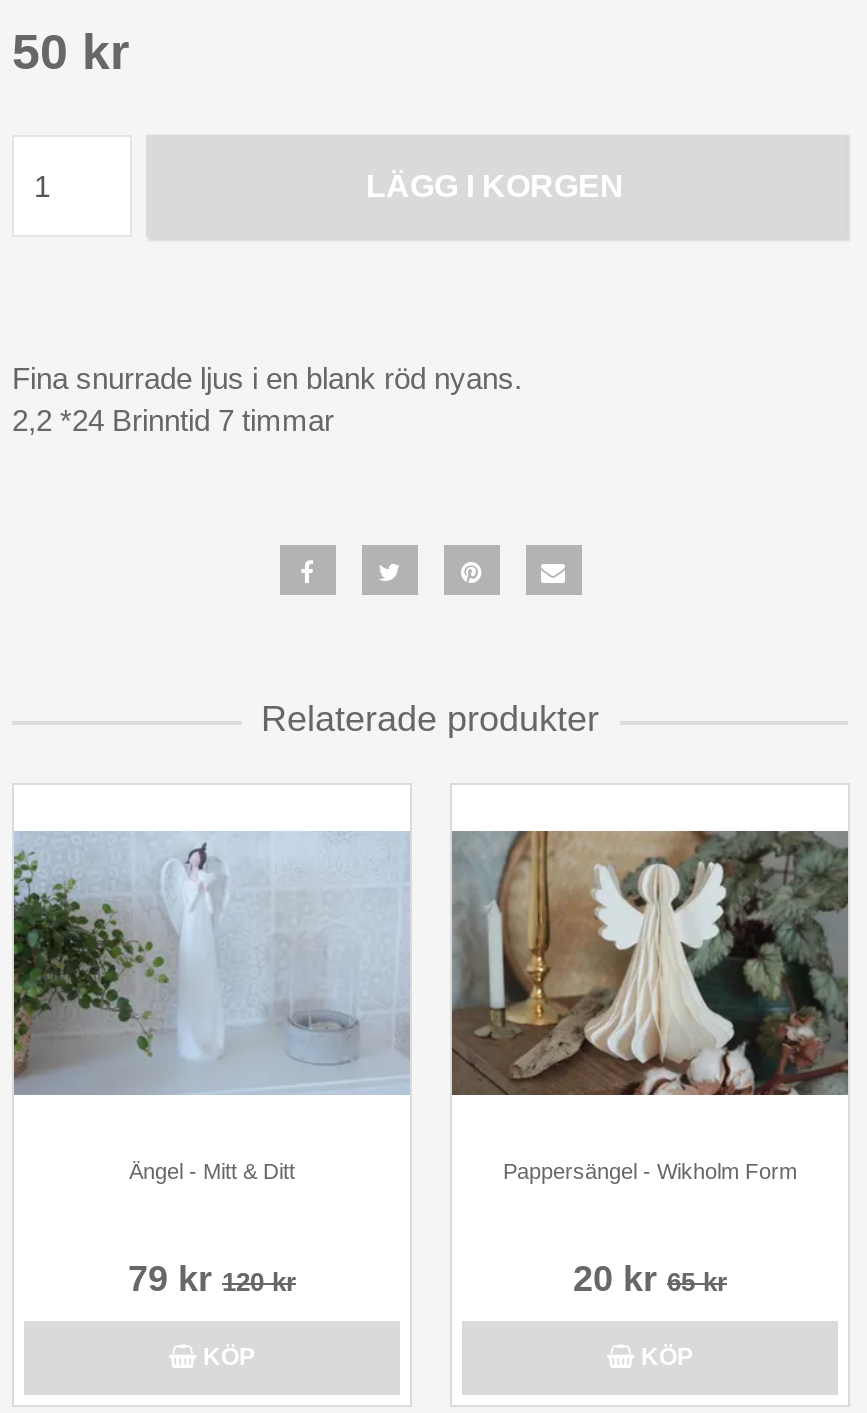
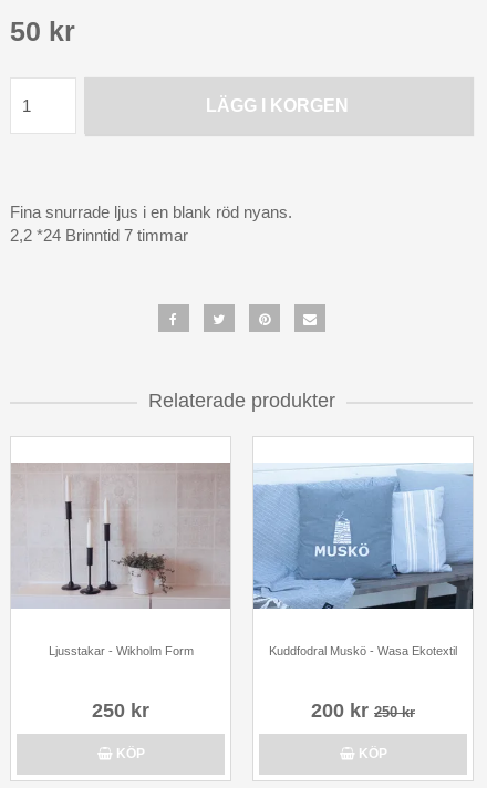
[12,831,408,1183] [image] | Ängel - Mitt & Ditt -> [11,462,230,657] [image] | Ljusstakar - Wikholm Form
[450,829,850,1183] [image] | Pappersängel - Wikholm Form -> [252,463,474,657] [image] | Kuddfodral Muskö - Wasa Ekotextil
[128,1259,296,1299] 79 kr 120 kr -> [92,699,149,722] 250 kr
[573,1259,727,1299] 20 kr 65 kr -> [311,699,415,722] 200 kr 250 kr

